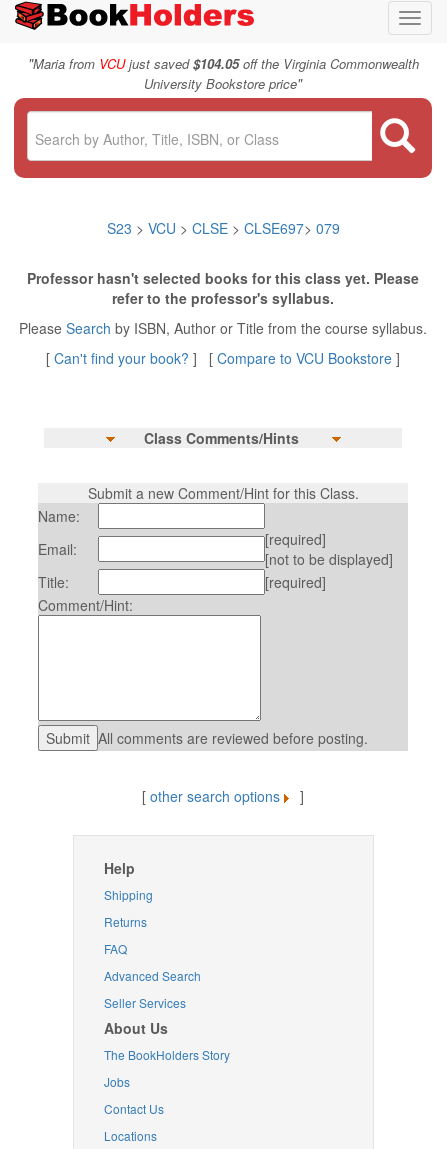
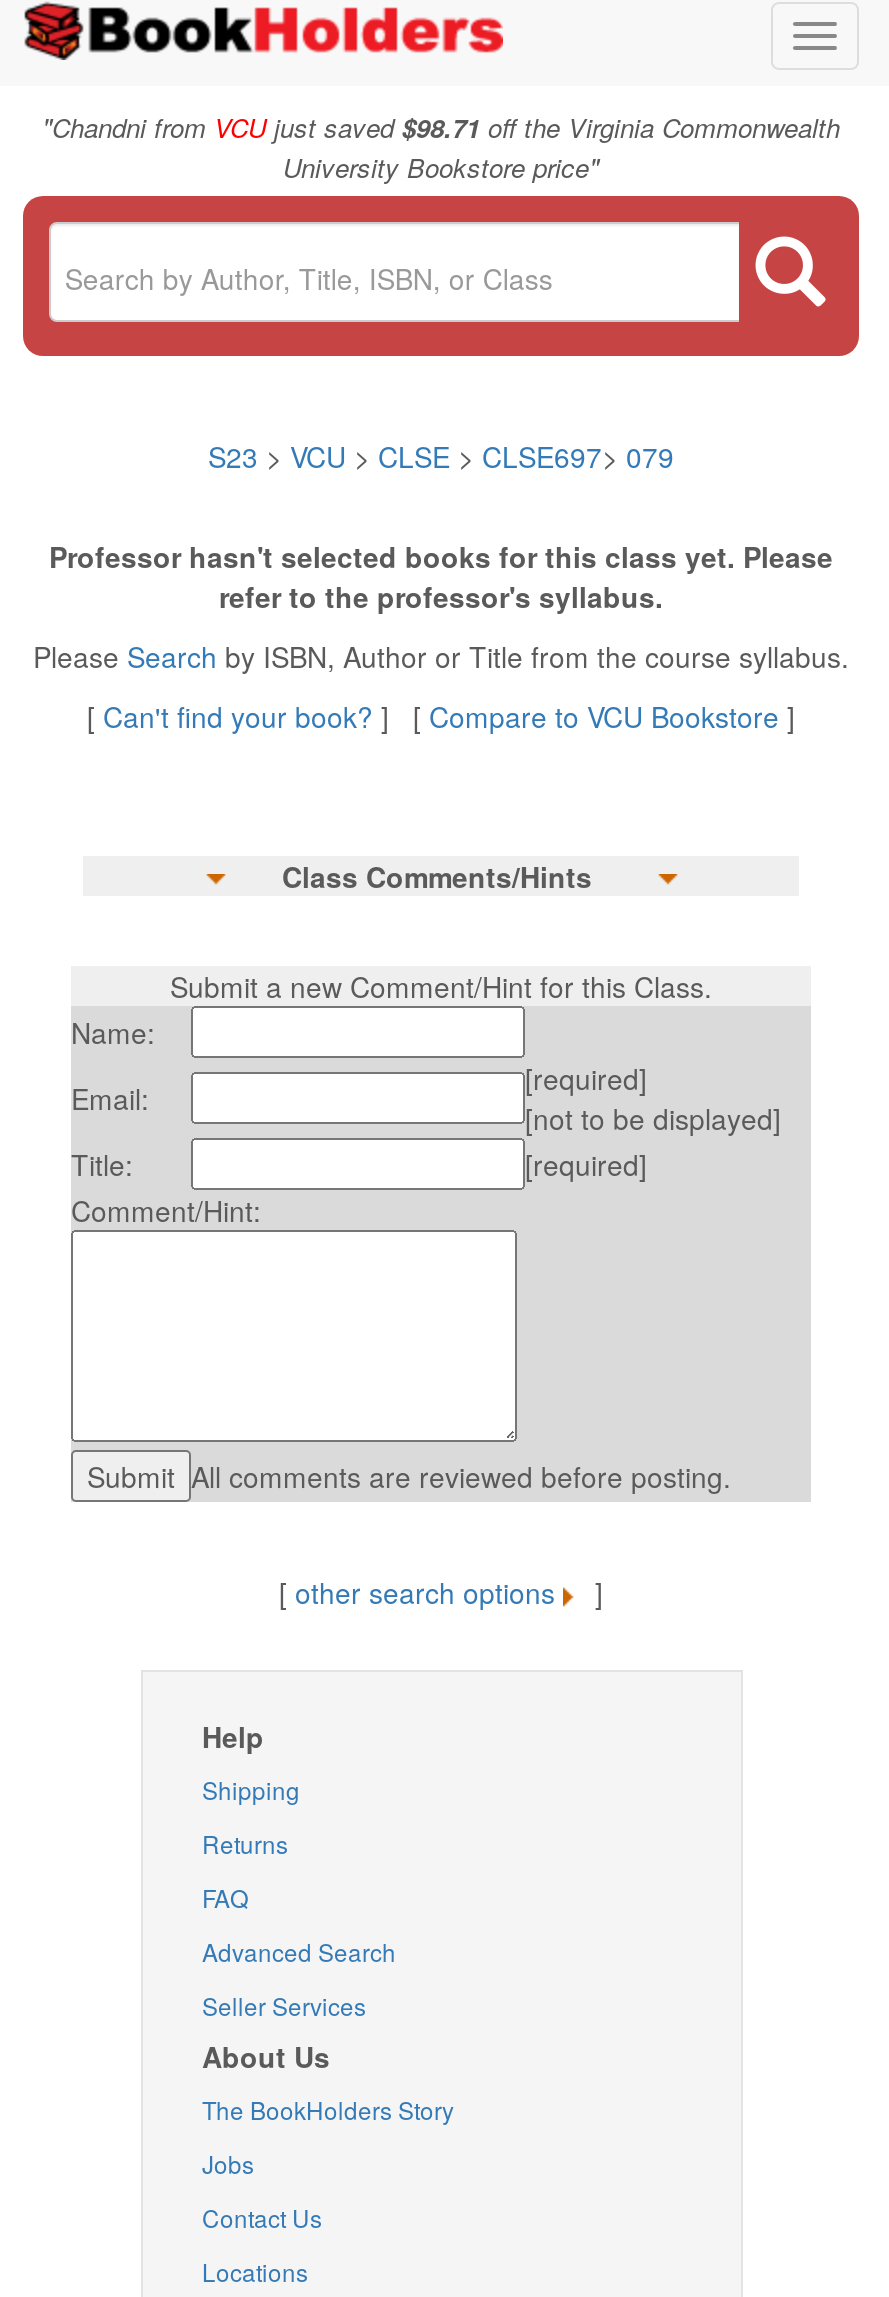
[27,53,418,73] "Maria from VCU just saved$104.05 off the Virginia Commonwealth -> [42,106,840,146] "Chandni from VCU just saved$98.71 off the Virginia Commonwealth

